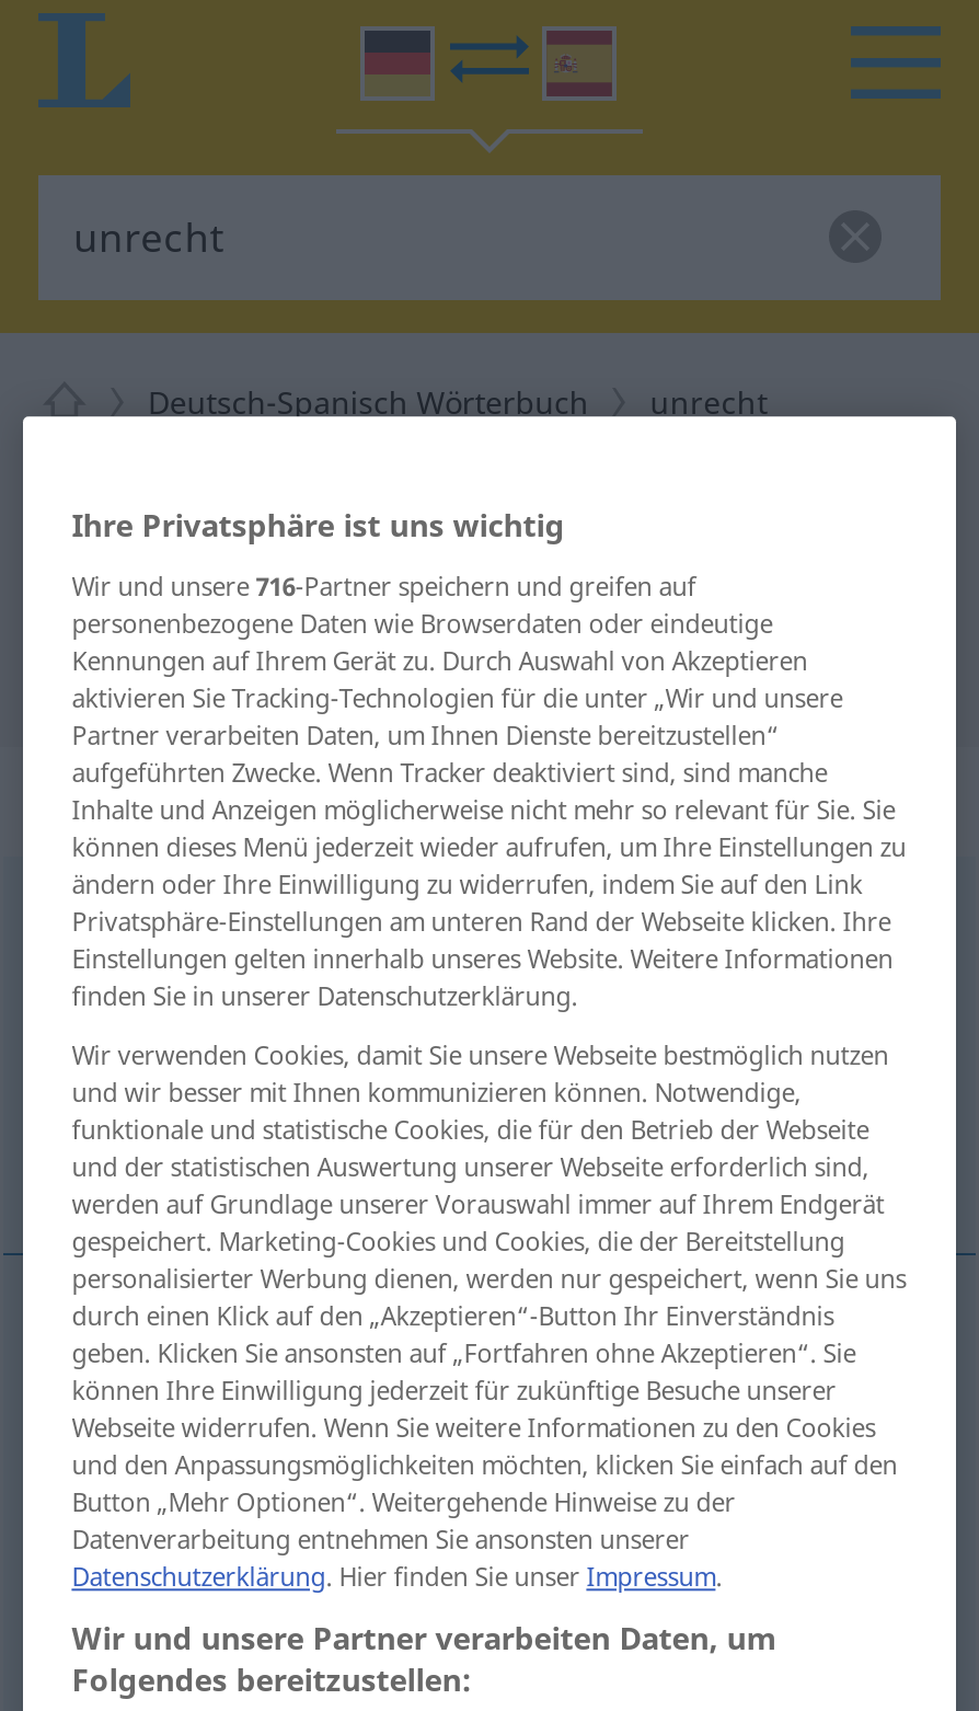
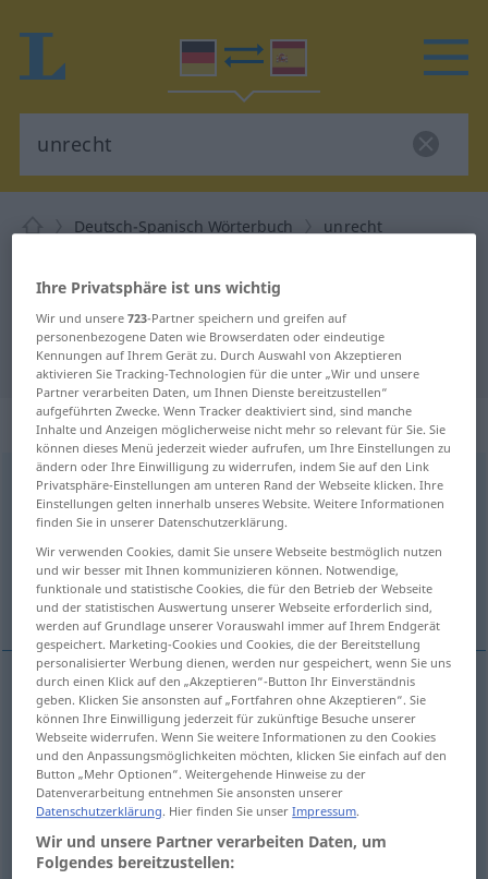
[72,569,696,602] Wir und unsere 716-Partner speichern und greifen auf -> [36,309,347,326] Wir und unsere 723-Partner speichern und greifen auf

